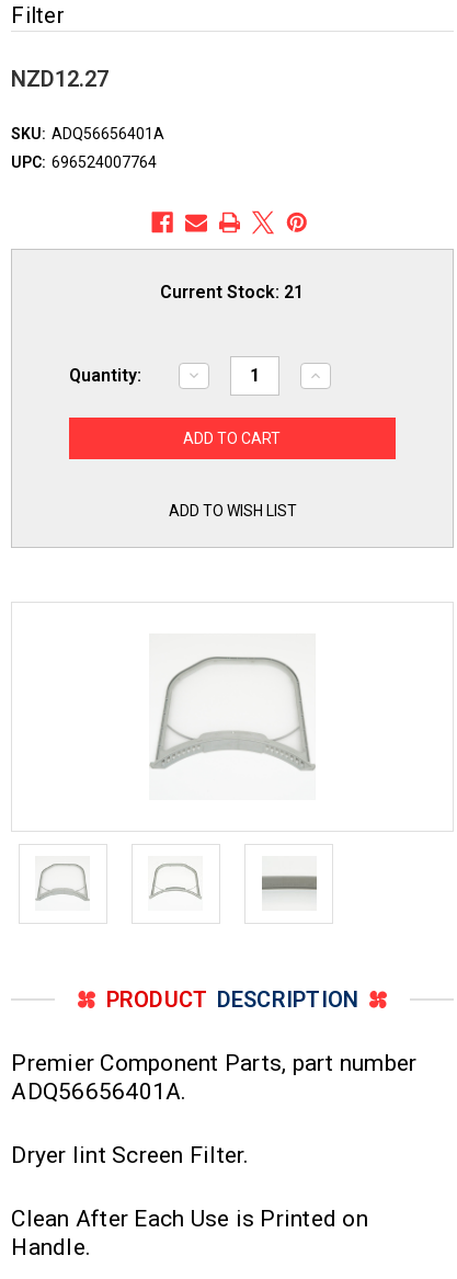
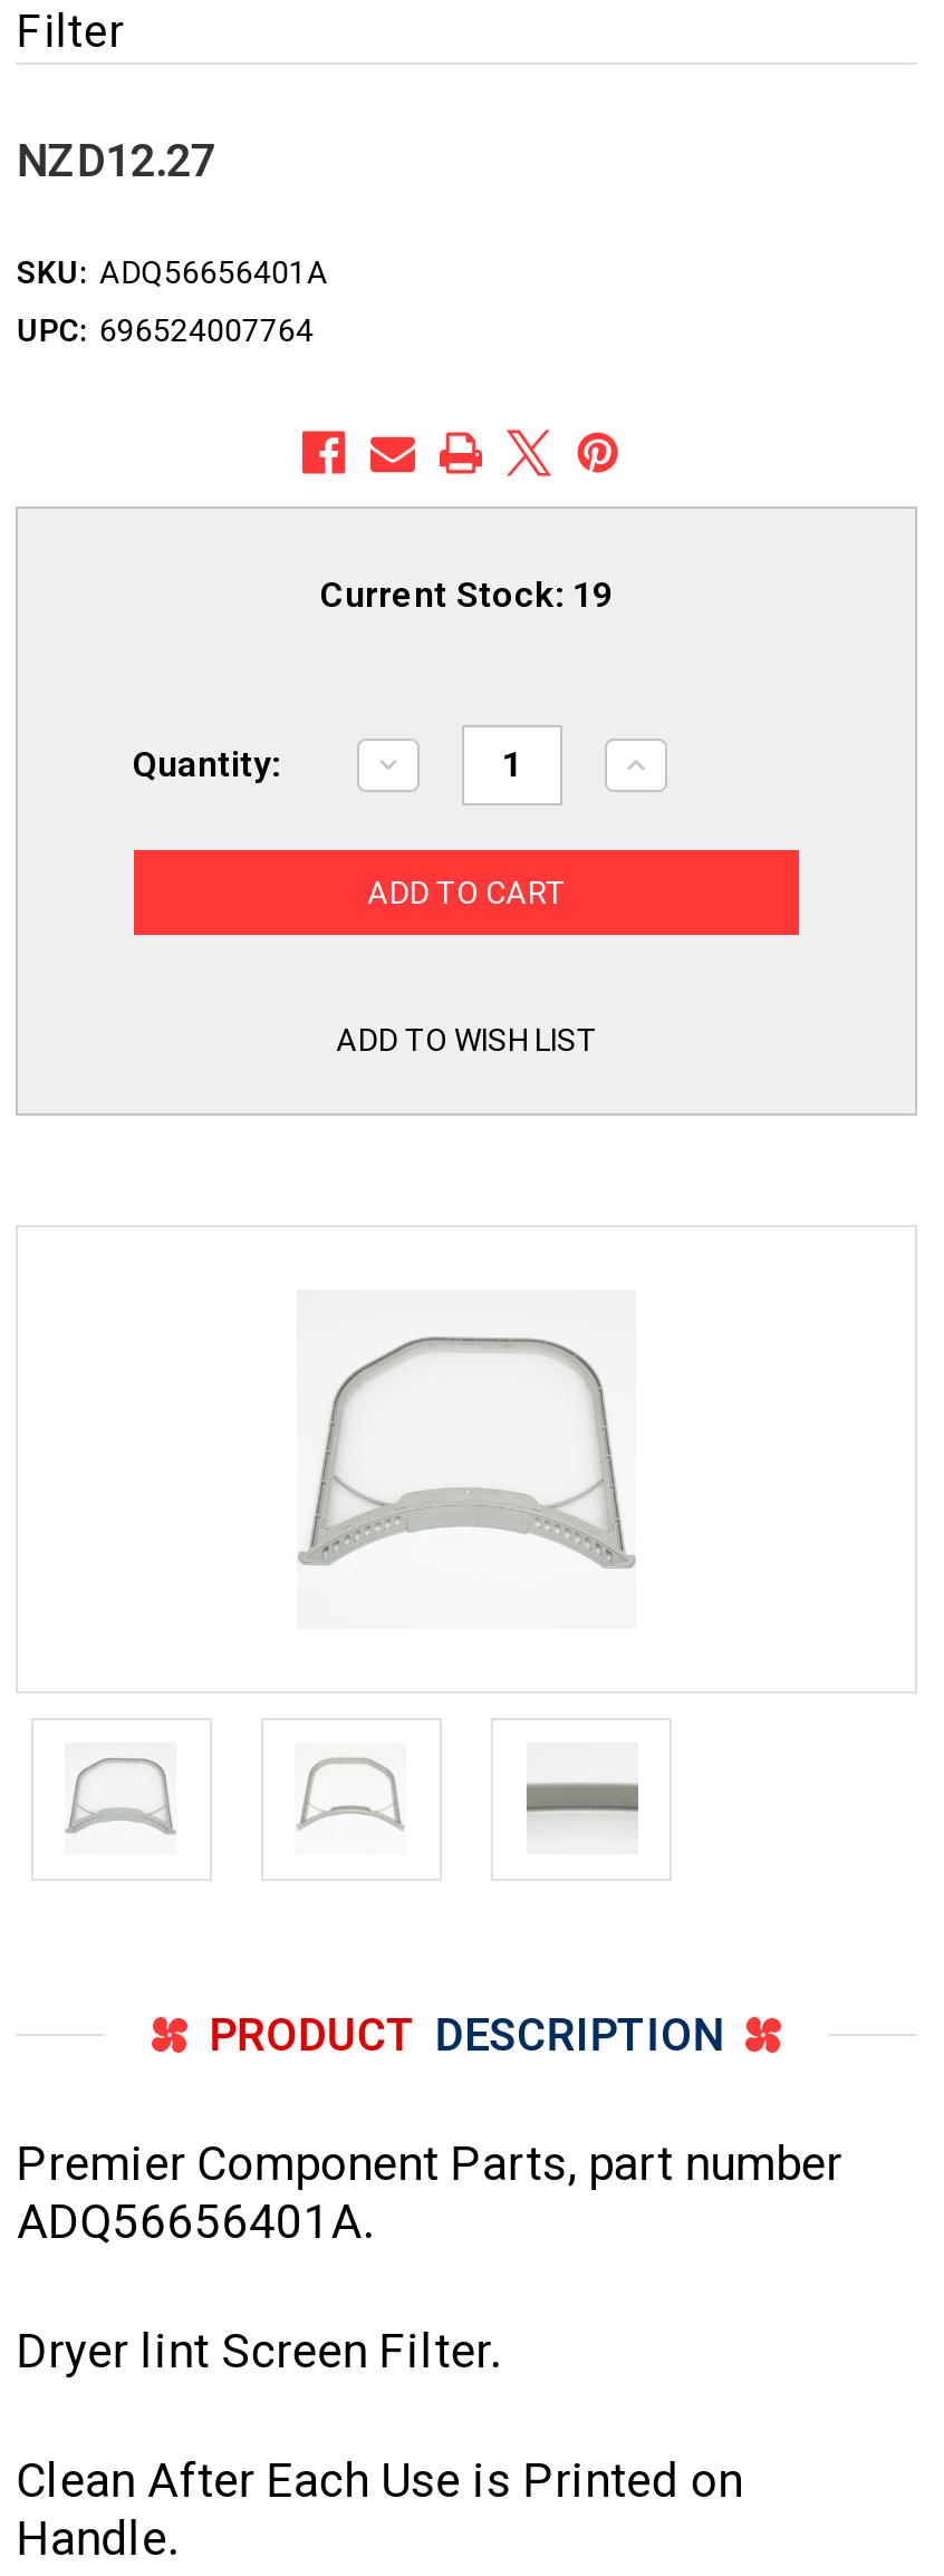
[161,281,304,302] Current Stock: 21 -> [320,572,613,615] Current Stock: 19

